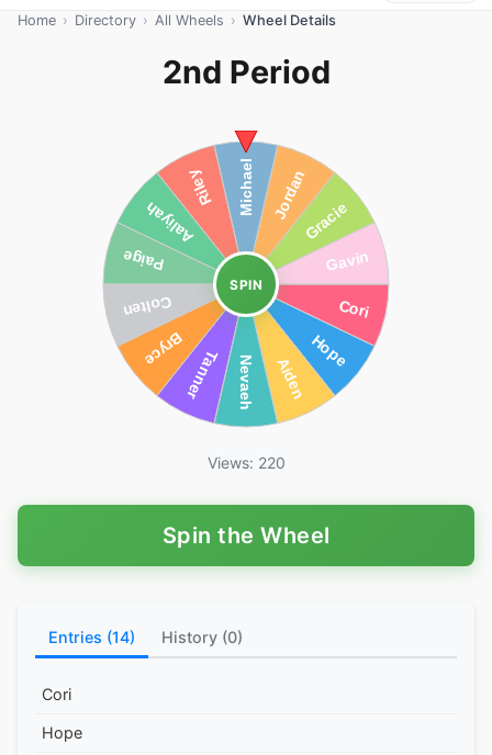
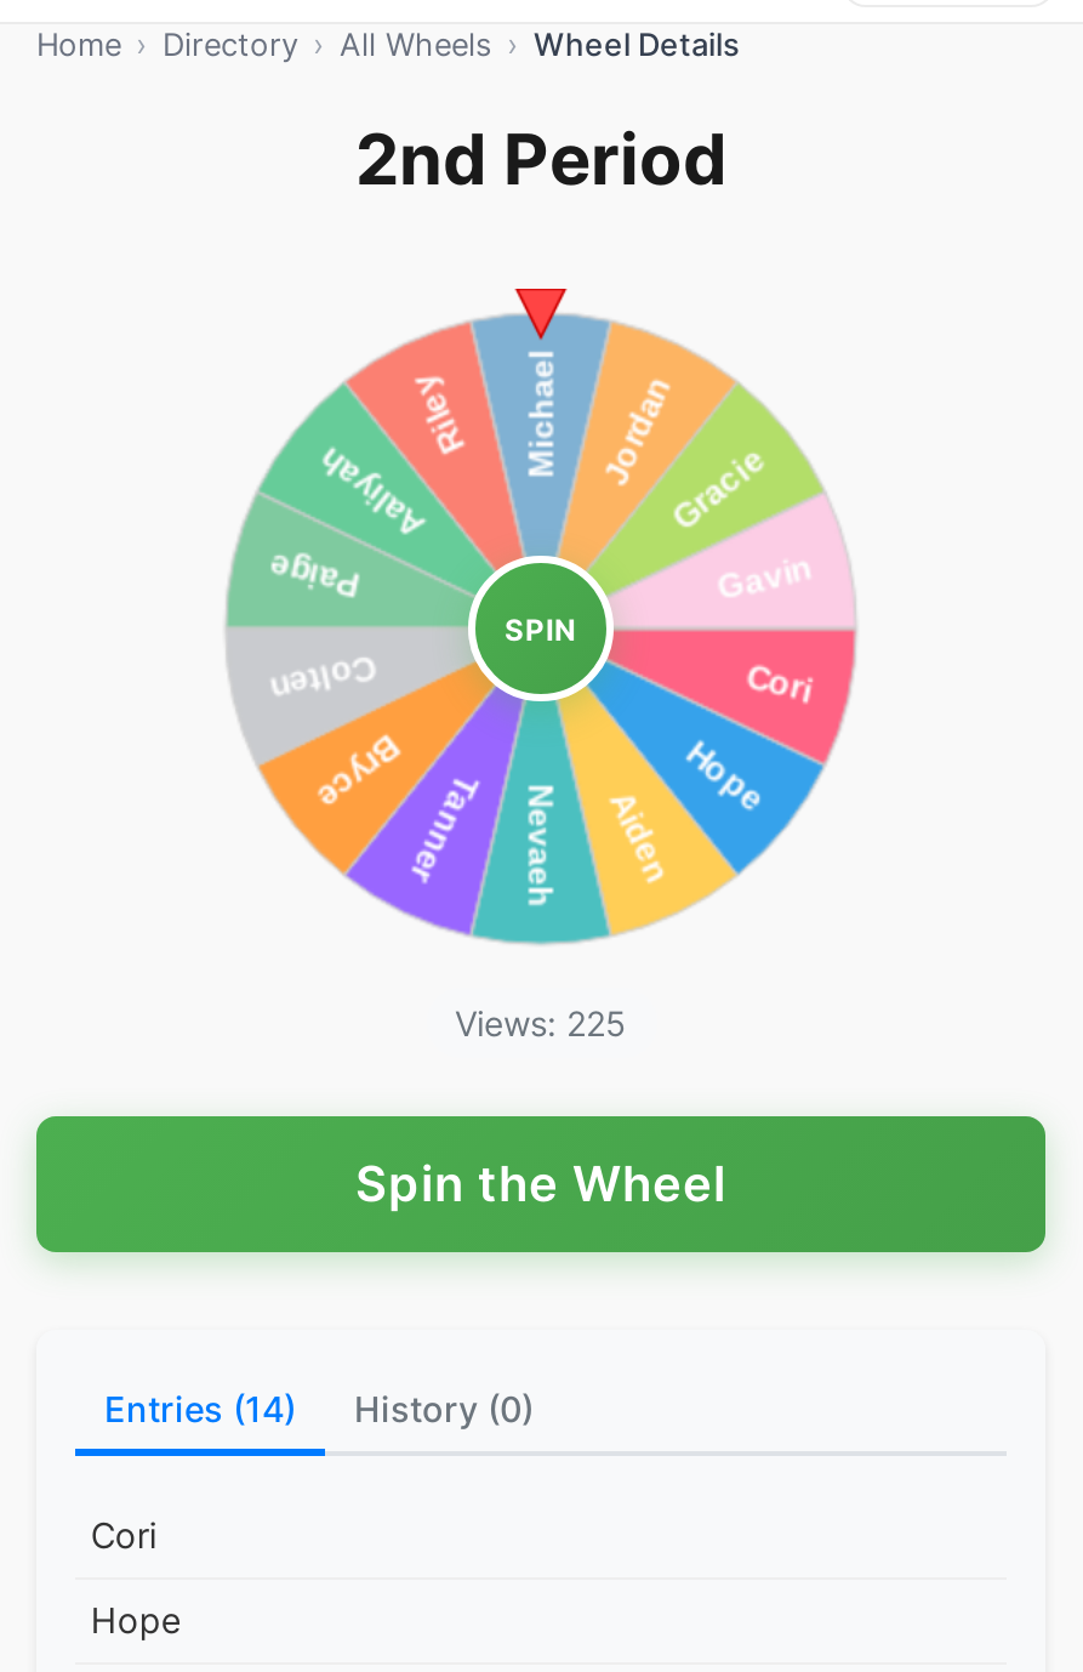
[207,453,285,472] Views: 220 -> [455,1002,627,1043] Views: 225

